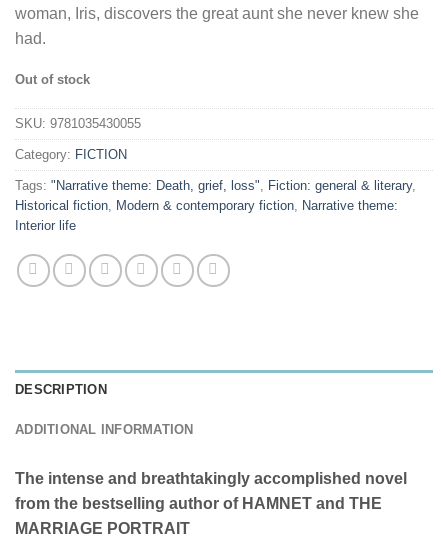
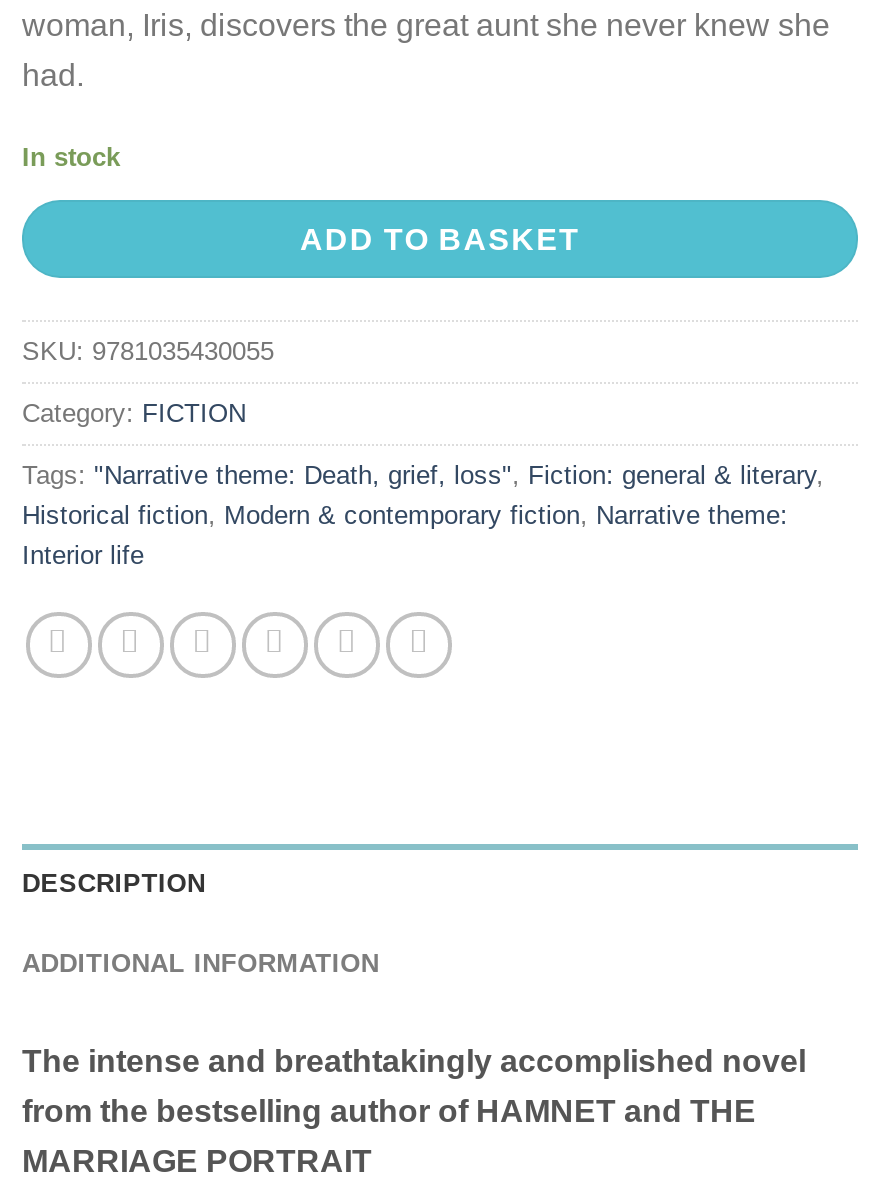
[15,72,90,87] Out of stock -> [22,142,580,256] In stock | ADD TO BASKET

